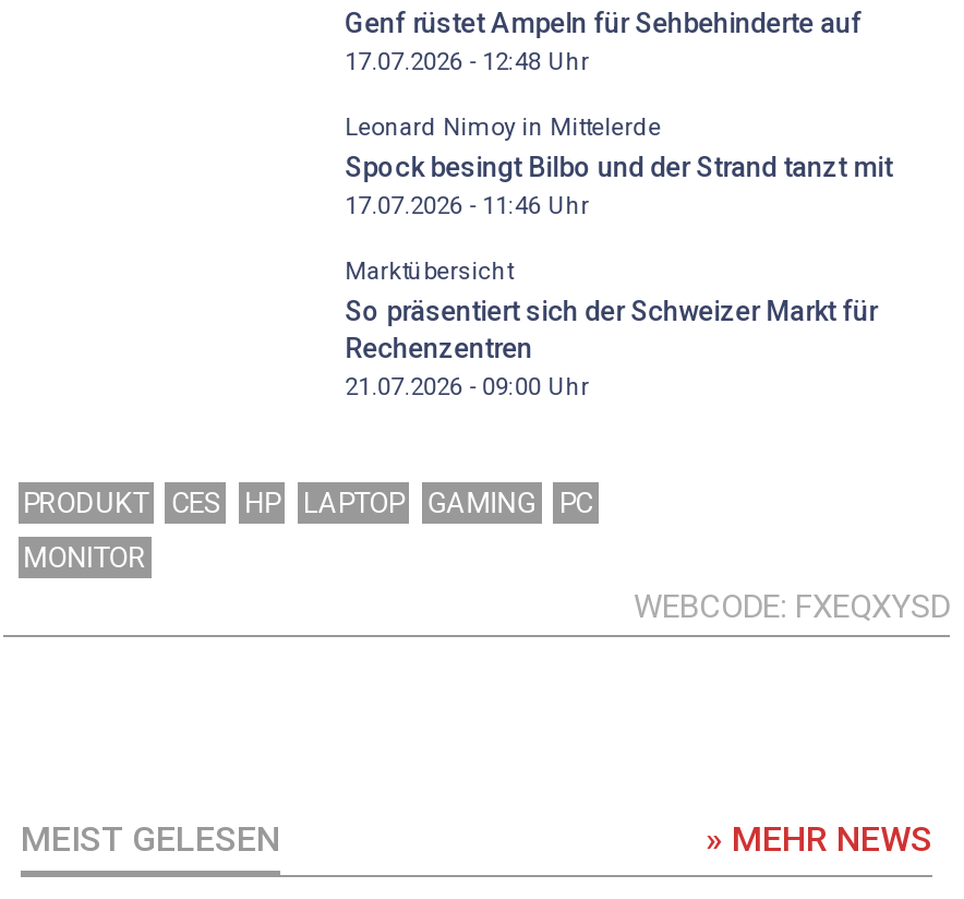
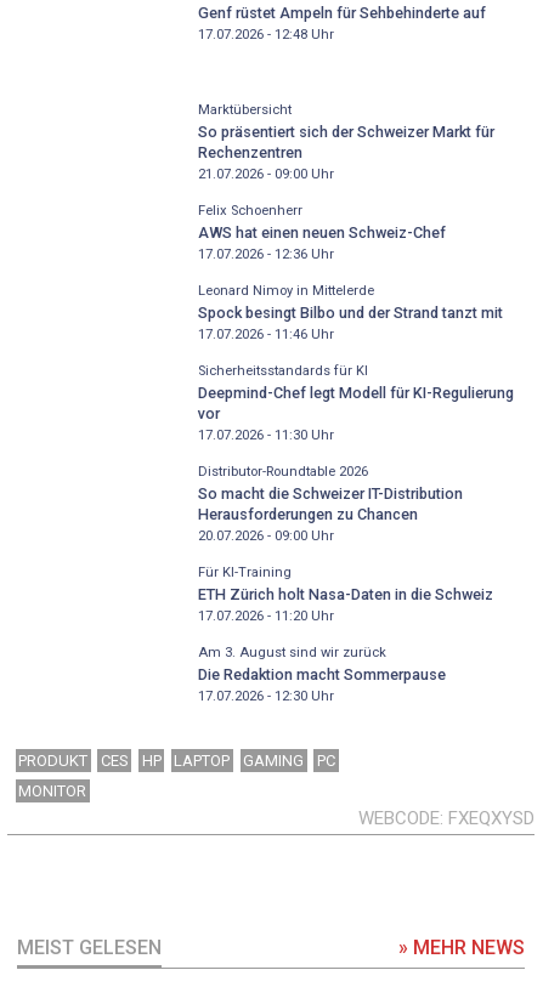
moved [345,113,892,220] -> [198,283,502,342]: Leonard Nimoy in Mittelerde | Spock besingt Bilbo und der Strand tanzt mit | 17.07.2026 - 11:46 Uhr
moved [345,257,877,401] -> [198,101,494,182]: Marktübersicht | So präsentiert sich der Schweizer Markt für | Rechenzentren | 21.07.2026 - 09:00 Uhr
none -> [198,202,513,704] Felix Schoenherr | AWS hat einen neuen Schweiz-Chef | 17.07.2026 - 12:36 Uhr | Sicherheitsstandards für KI | Deepmind-Chef legt Modell für KI-Regulierung | vor | 17.07.2026 - 11:30 Uhr | Distributor-Roundtable 2026 | So macht die Schweizer IT-Distribution | Herausforderungen zu Chancen | 20.07.2026 - 09:00 Uhr | Für KI-Training | ETH Zürich holt Nasa-Daten in die Schweiz | 17.07.2026 - 11:20 Uhr | Am 3. August sind wir zurück | Die Redaktion macht Sommerpause | 17.07.2026 - 12:30 Uhr

